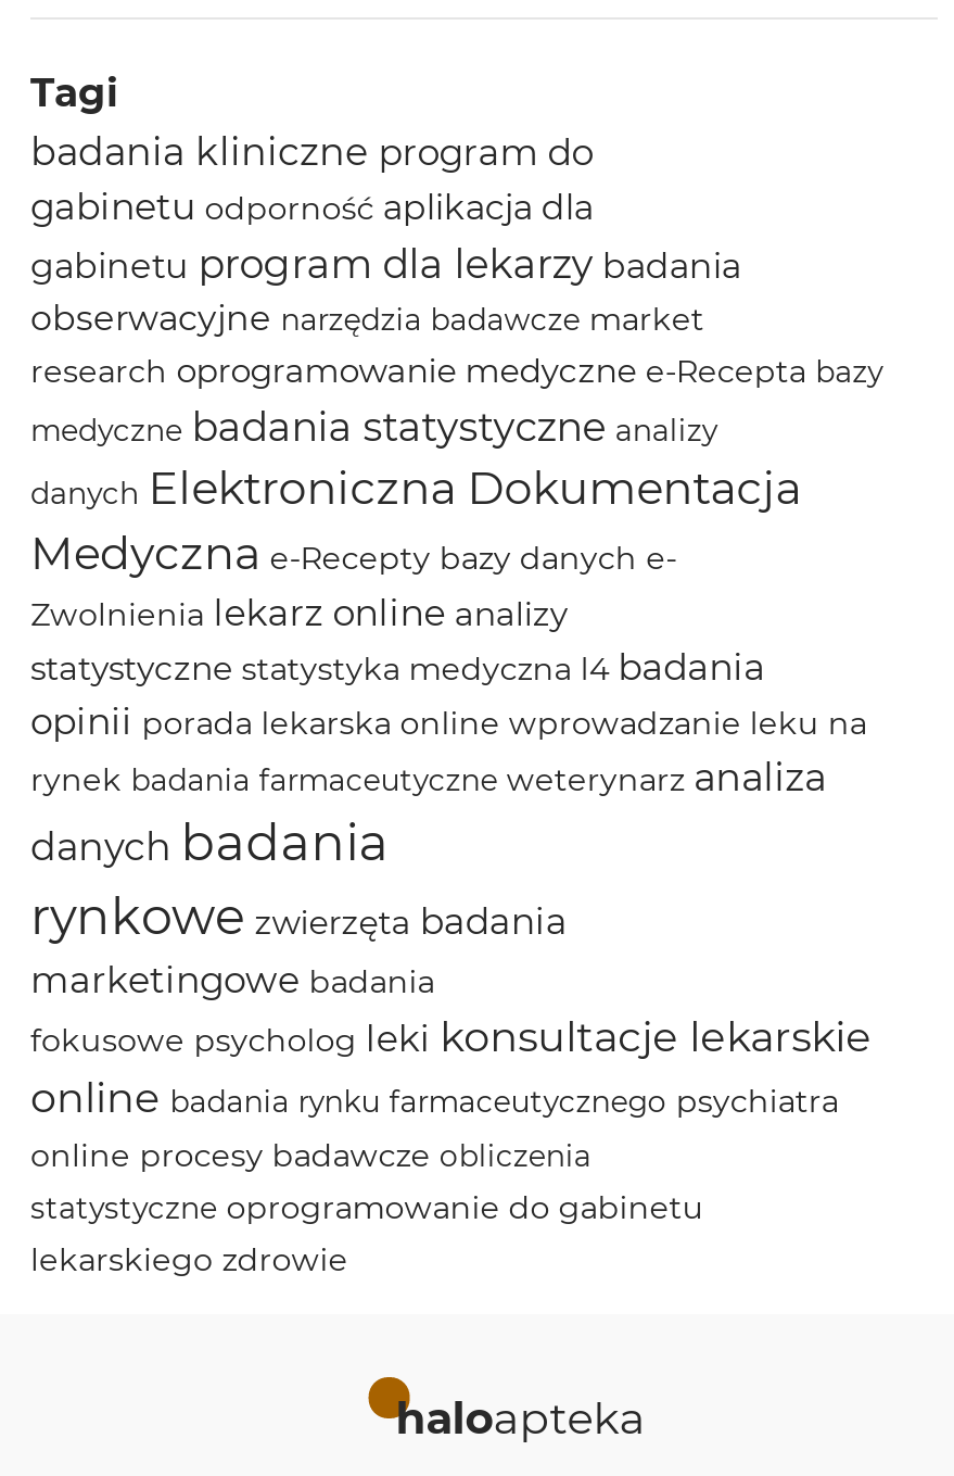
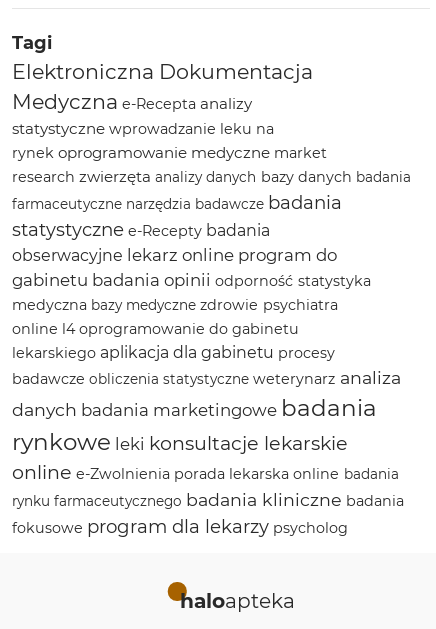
[30,128,883,1279] badania kliniczne program do | gabinetu odporność aplikacja dla | gabinetu program dla lekarzy badania | obserwacyjne narzędzia badawcze market | research oprogramowanie medyczne e-Recepta bazy | medyczne badania statystyczne analizy | danych Elektroniczna Dokumentacja | Medyczna e-Recepty bazy danych e- | Zwolnienia lekarz online analizy | statystyczne statystyka medyczna l4 badania | opinii porada lekarska online wprowadzanie leku na | rynek badania farmaceutyczne weterynarz analiza | danych badania | rynkowe zwierzęta badania | marketingowe badania | fokusowe psycholog leki konsultacje lekarskie | online badania rynku farmaceutycznego psychiatra | online procesy badawcze obliczenia | statystyczne oprogramowanie do gabinetu | lekarskiego zdrowie -> [12,59,411,538] Elektroniczna Dokumentacja | Medyczna e-Recepta analizy | statystyczne wprowadzanie leku na | rynek oprogramowanie medyczne market | research zwierzęta analizy danych bazy danych badania | farmaceutyczne narzędzia badawcze badania | statystyczne e-Recepty badania | obserwacyjne lekarz online program do | gabinetu badania opinii odporność statystyka | medyczna bazy medyczne zdrowie psychiatra | online l4 oprogramowanie do gabinetu | lekarskiego aplikacja dla gabinetu procesy | badawcze obliczenia statystyczne weterynarz analiza | danych badania marketingowe badania | rynkowe leki konsultacje lekarskie | online e-Zwolnienia porada lekarska online badania | rynku farmaceutycznego badania kliniczne badania | fokusowe program dla lekarzy psycholog

